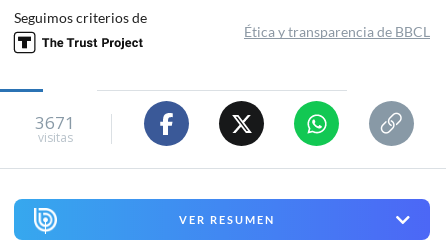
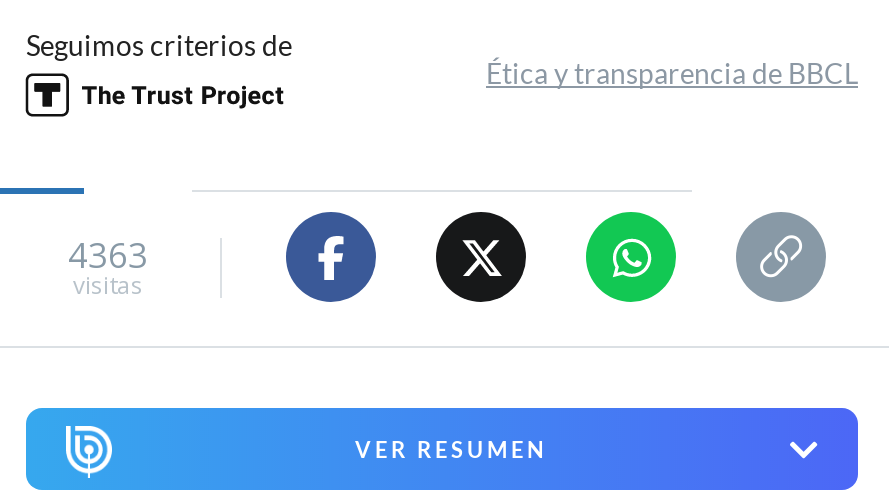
[35,111,75,134] 3671 -> [68,232,148,278] 4363

